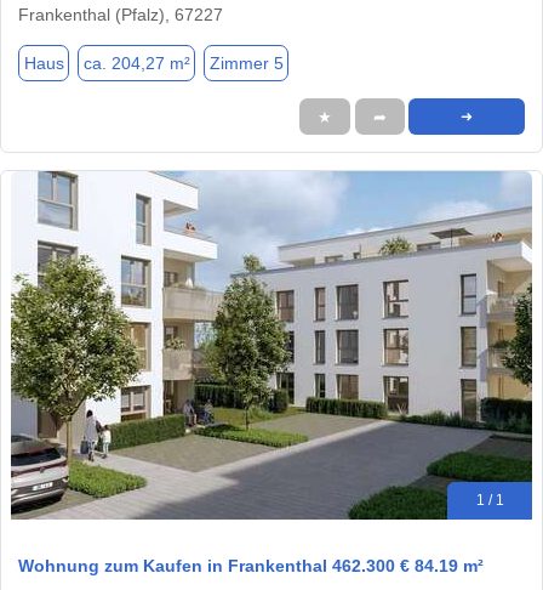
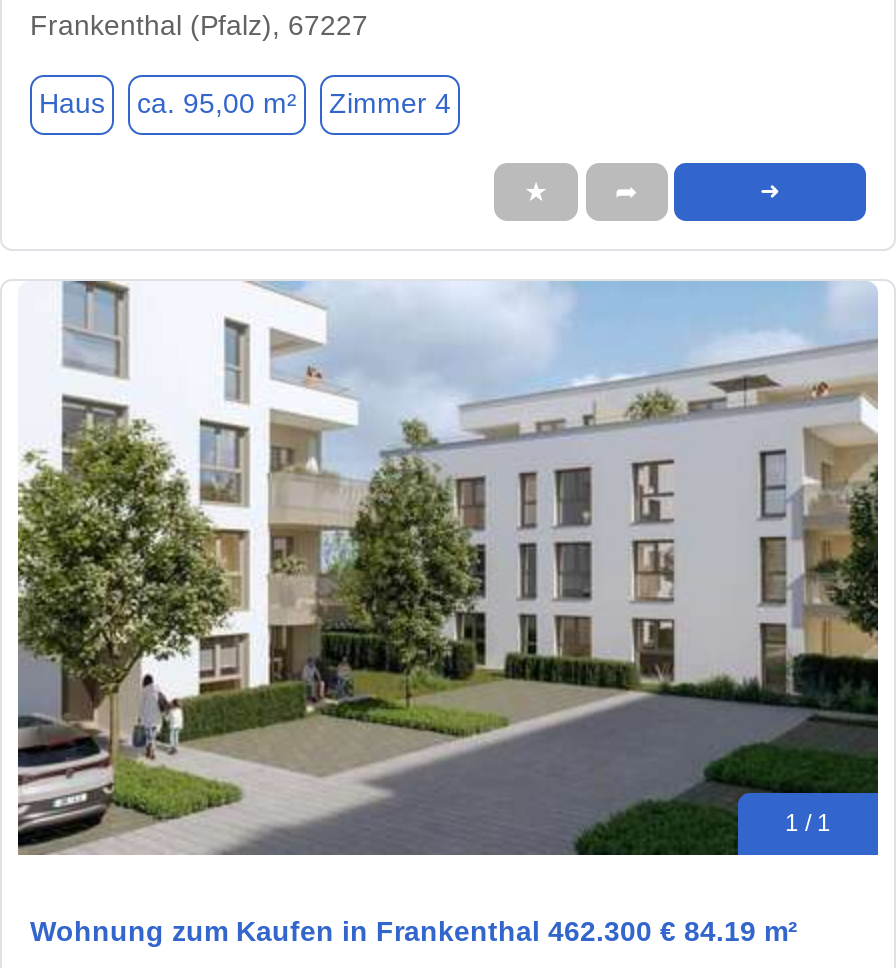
[83,53,190,73] ca. 204,27 m² -> [137,88,297,120] ca. 95,00 m²
[209,53,283,73] Zimmer 5 -> [329,88,451,120] Zimmer 4

